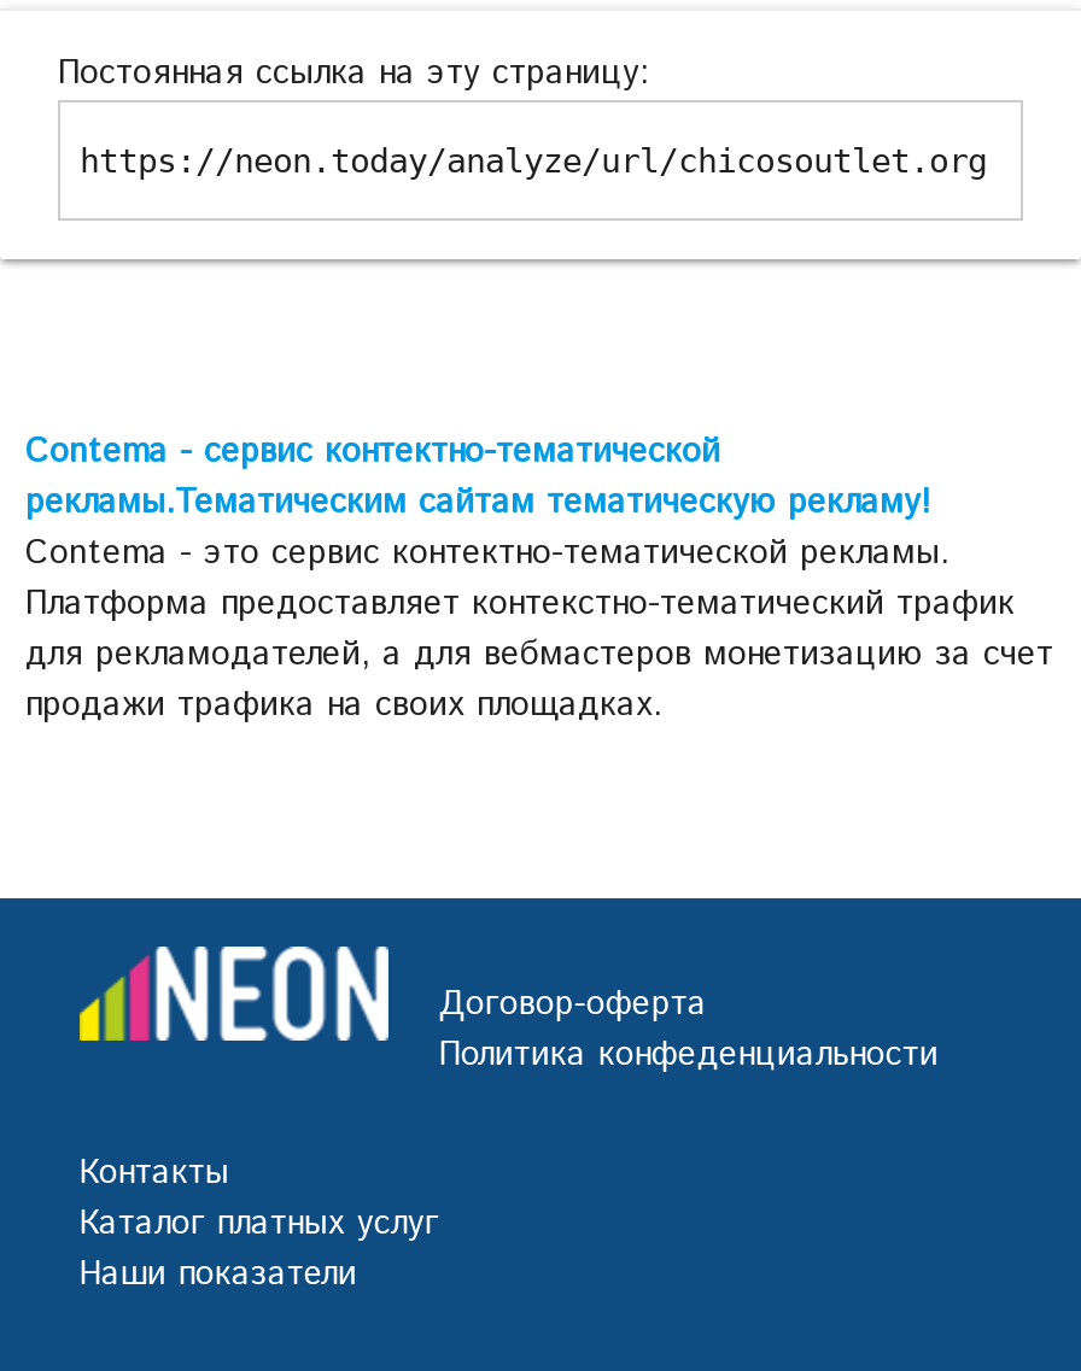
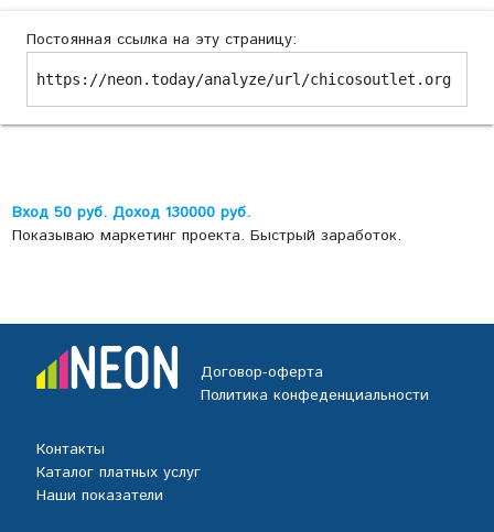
[25,428,1053,730] Contema - сервис контектно-тематической | рекламы.Тематическим сайтам тематическую рекламу! | Contema - это сервис контектно-тематической рекламы. | Платформа предоставляет контекстно-тематический трафик | для рекламодателей, а для вебмастеров монетизацию за счет | продажи трафика на своих площадках. -> [12,202,401,247] Вход 50 руб. Доход 130000 руб. | Показываю маркетинг проекта. Быстрый заработок.

